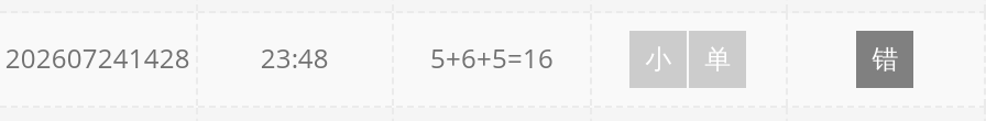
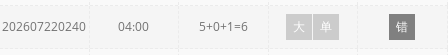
[5,40,671,77] 202607241428 | 23:48 | 5+6+5=16 | 小 -> [2,18,305,35] 202607220240 | 04:00 | 5+0+1=6 | 大

